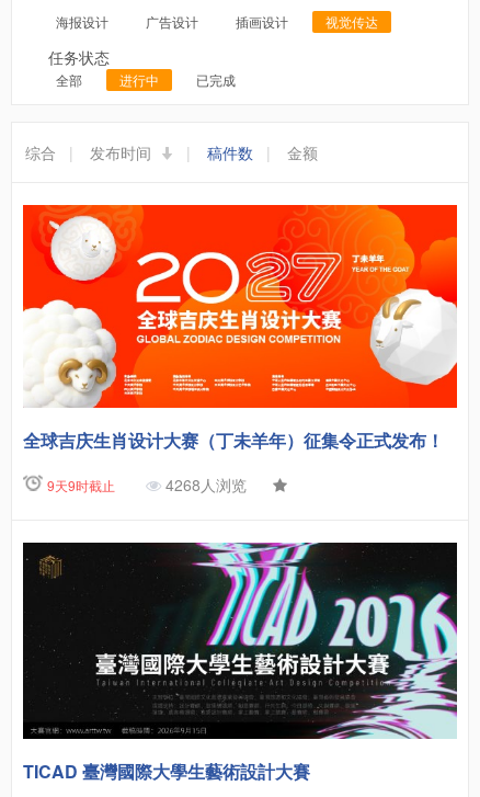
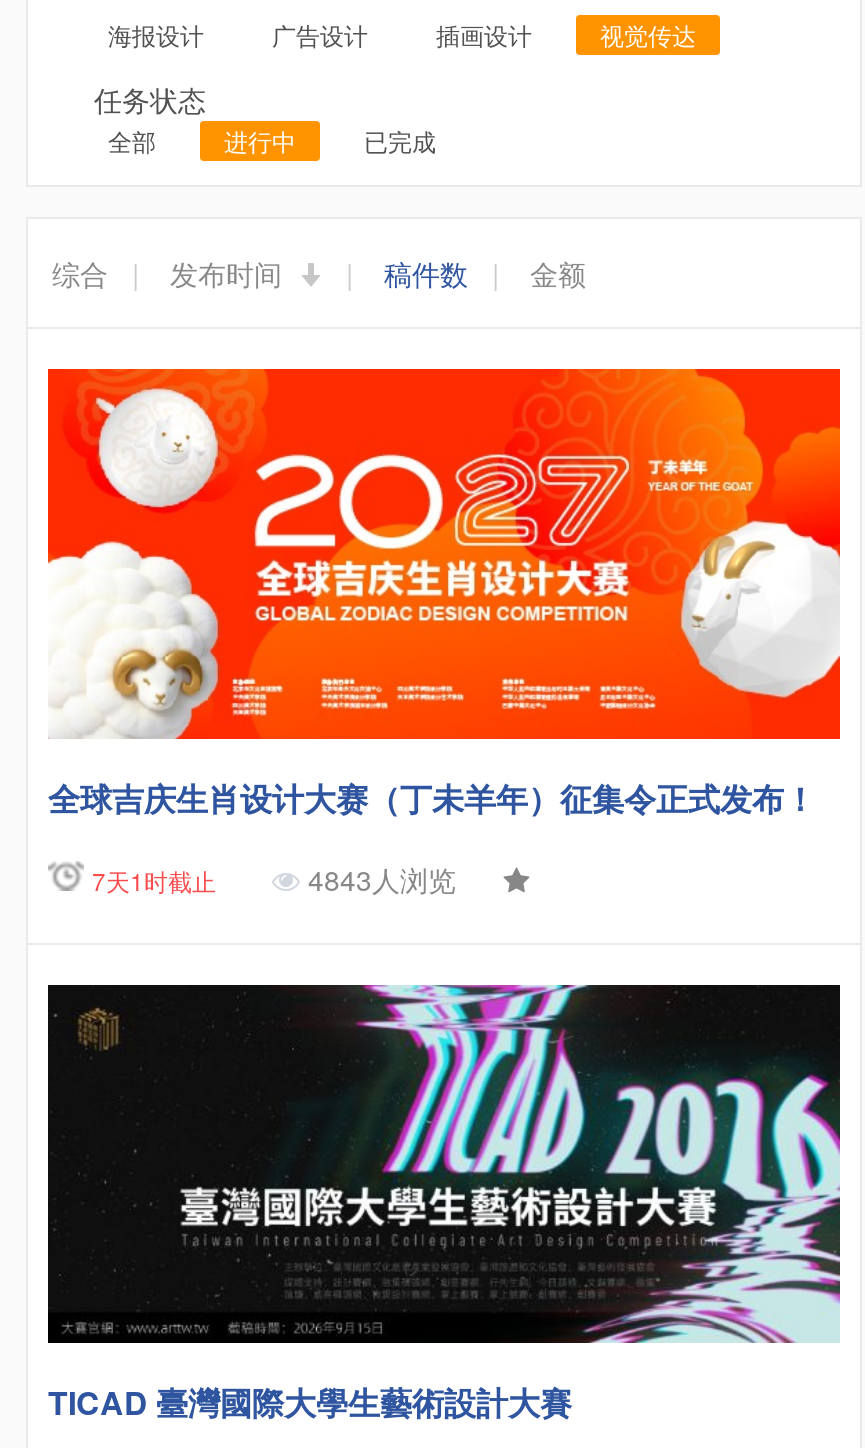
[47,476,115,494] 9天9时截止 -> [92,863,216,897] 7天1时截止
[161,473,247,495] 4268人浏览 -> [300,859,456,899] 4843人浏览

